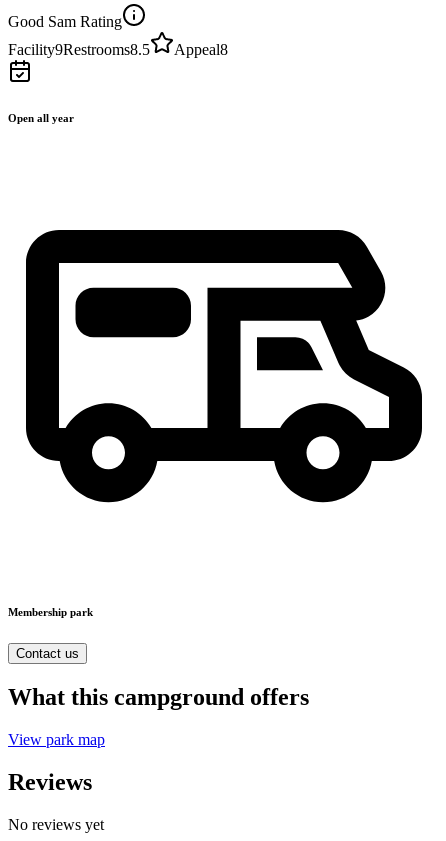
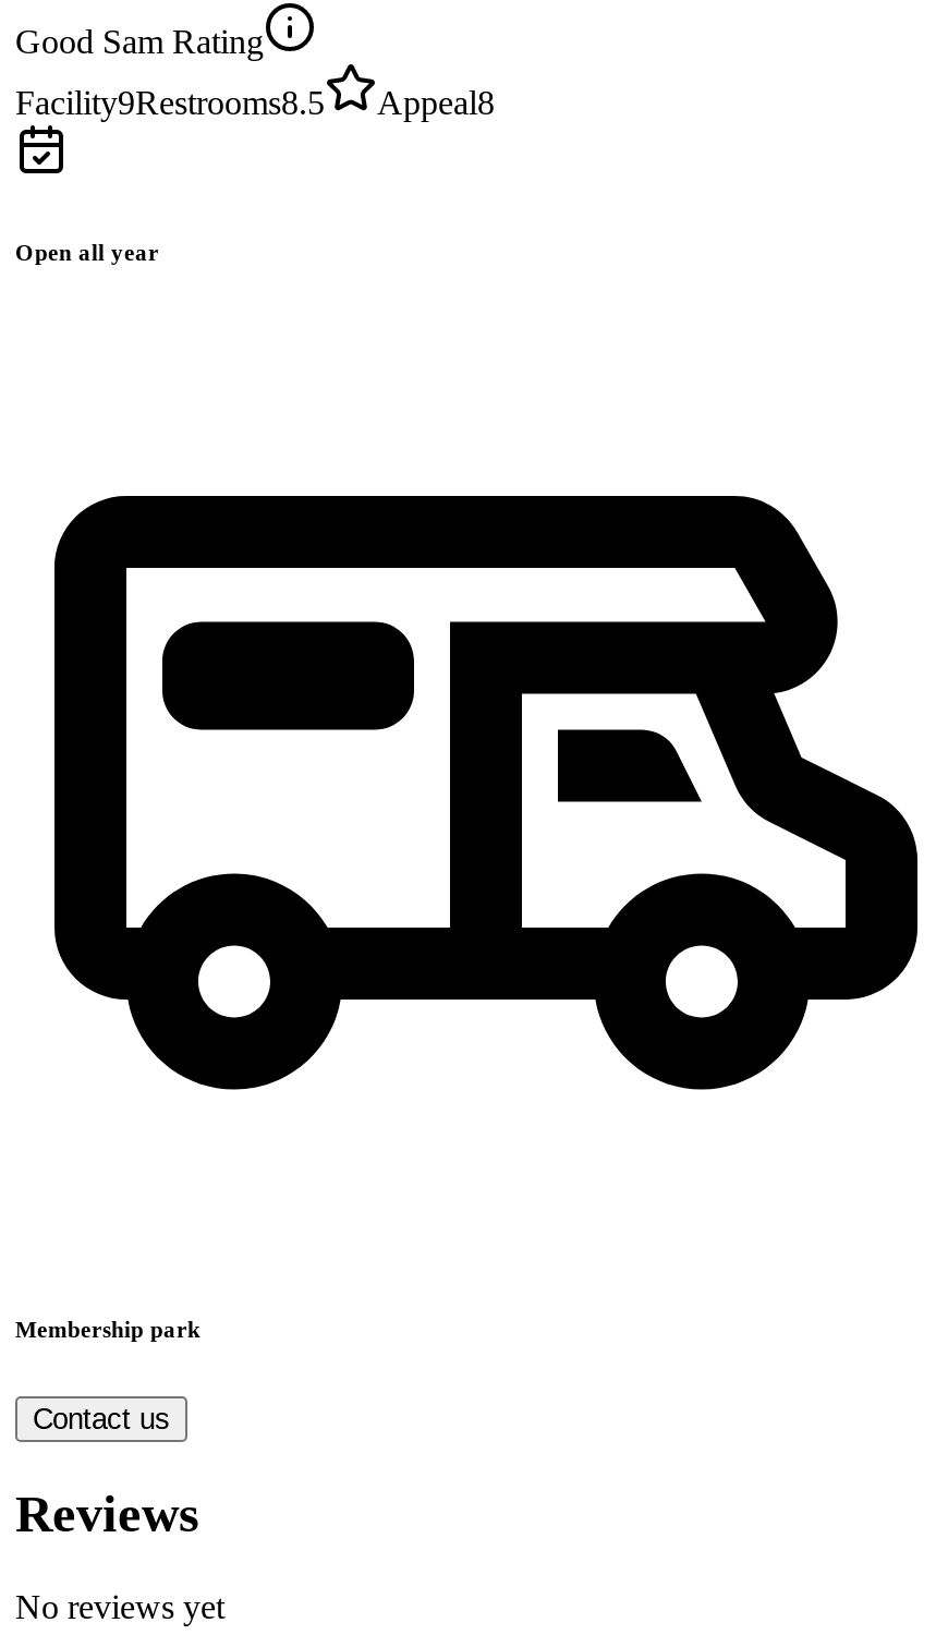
[8,684,309,748] What this campground offers | View park map -> none

